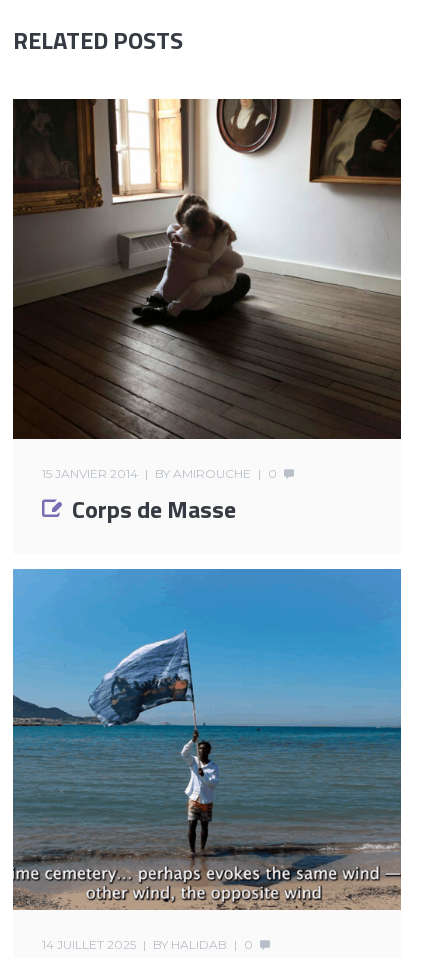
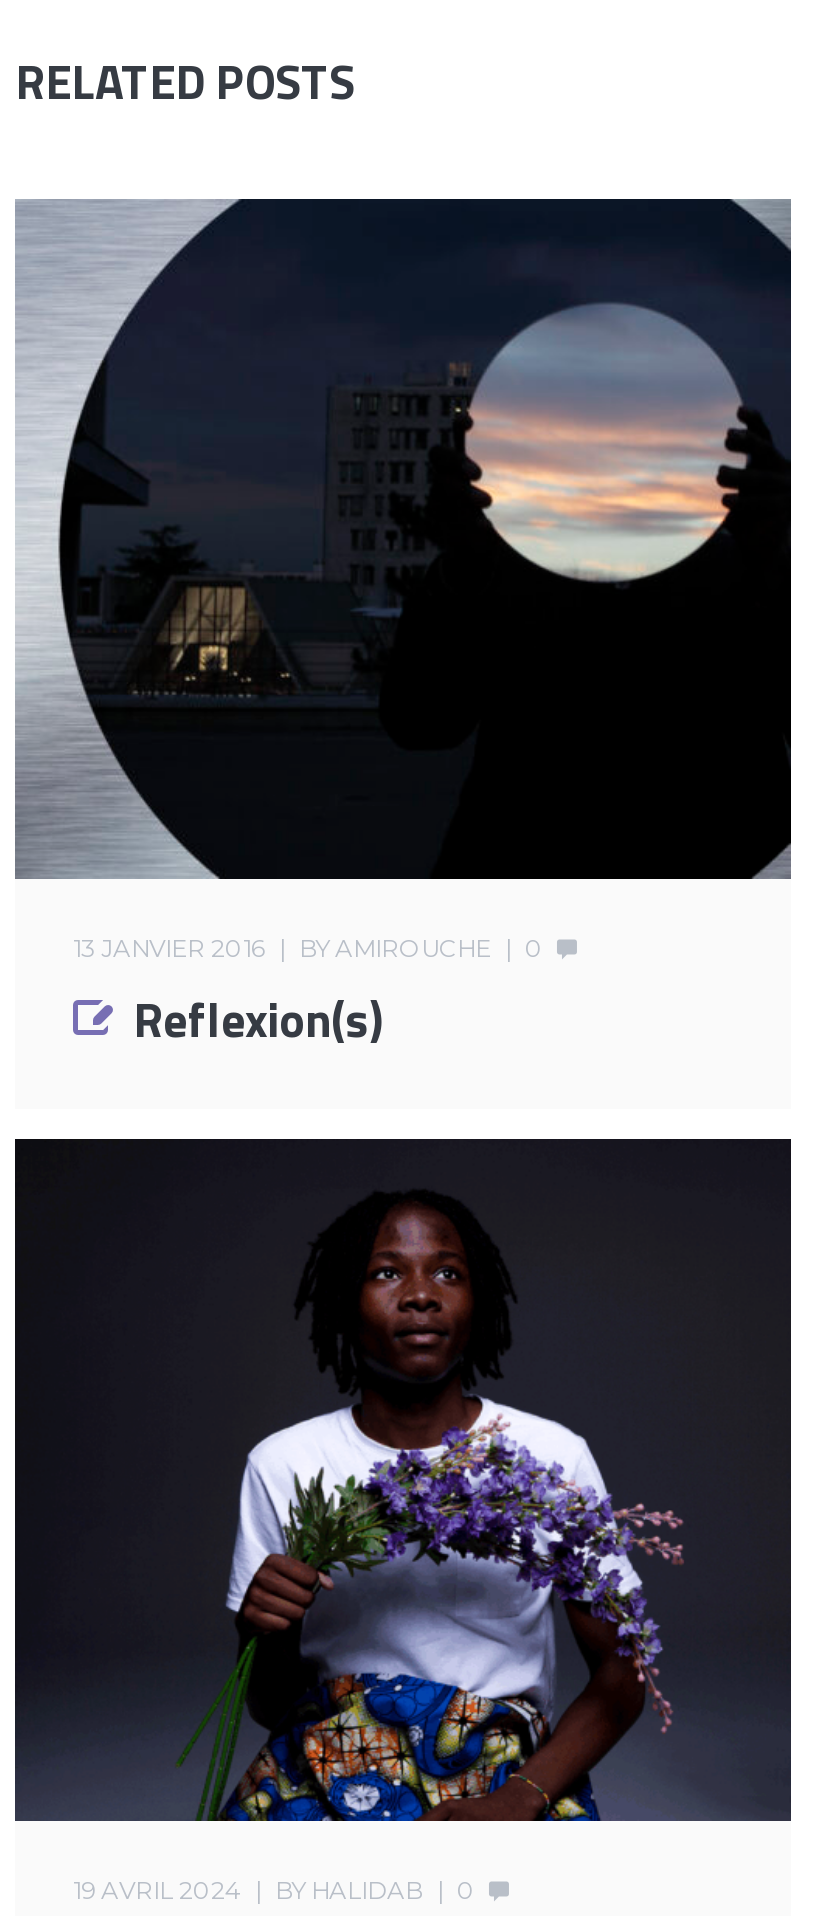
[12,98,402,481] [image] | 15 JANVIER 2014 -> [15,197,793,964] [image] | 13 JANVIER 2016
[72,491,236,527] Corps de Masse -> [133,984,383,1056] Reflexion(s)
[12,568,402,952] [image] | 14 JUILLET 2025 -> [13,1137,793,1905] [image] | 19 AVRIL 2024

